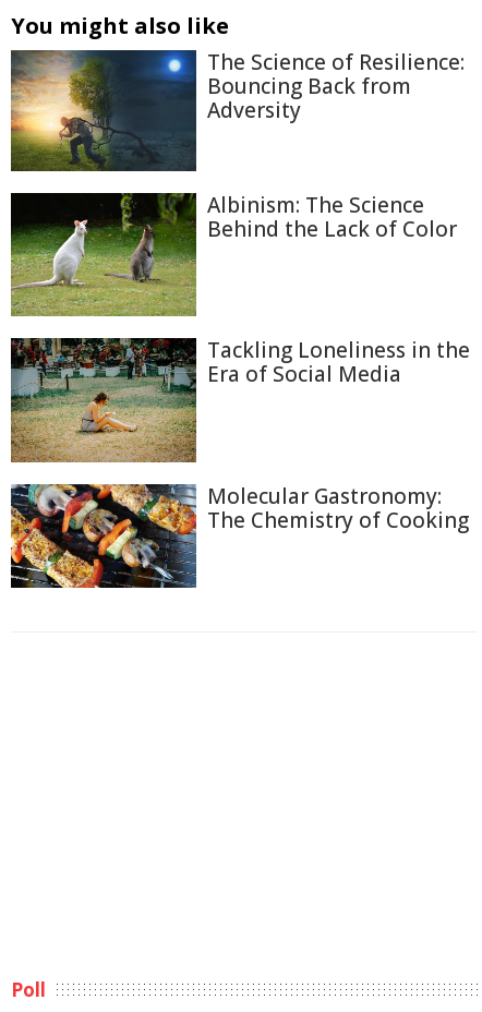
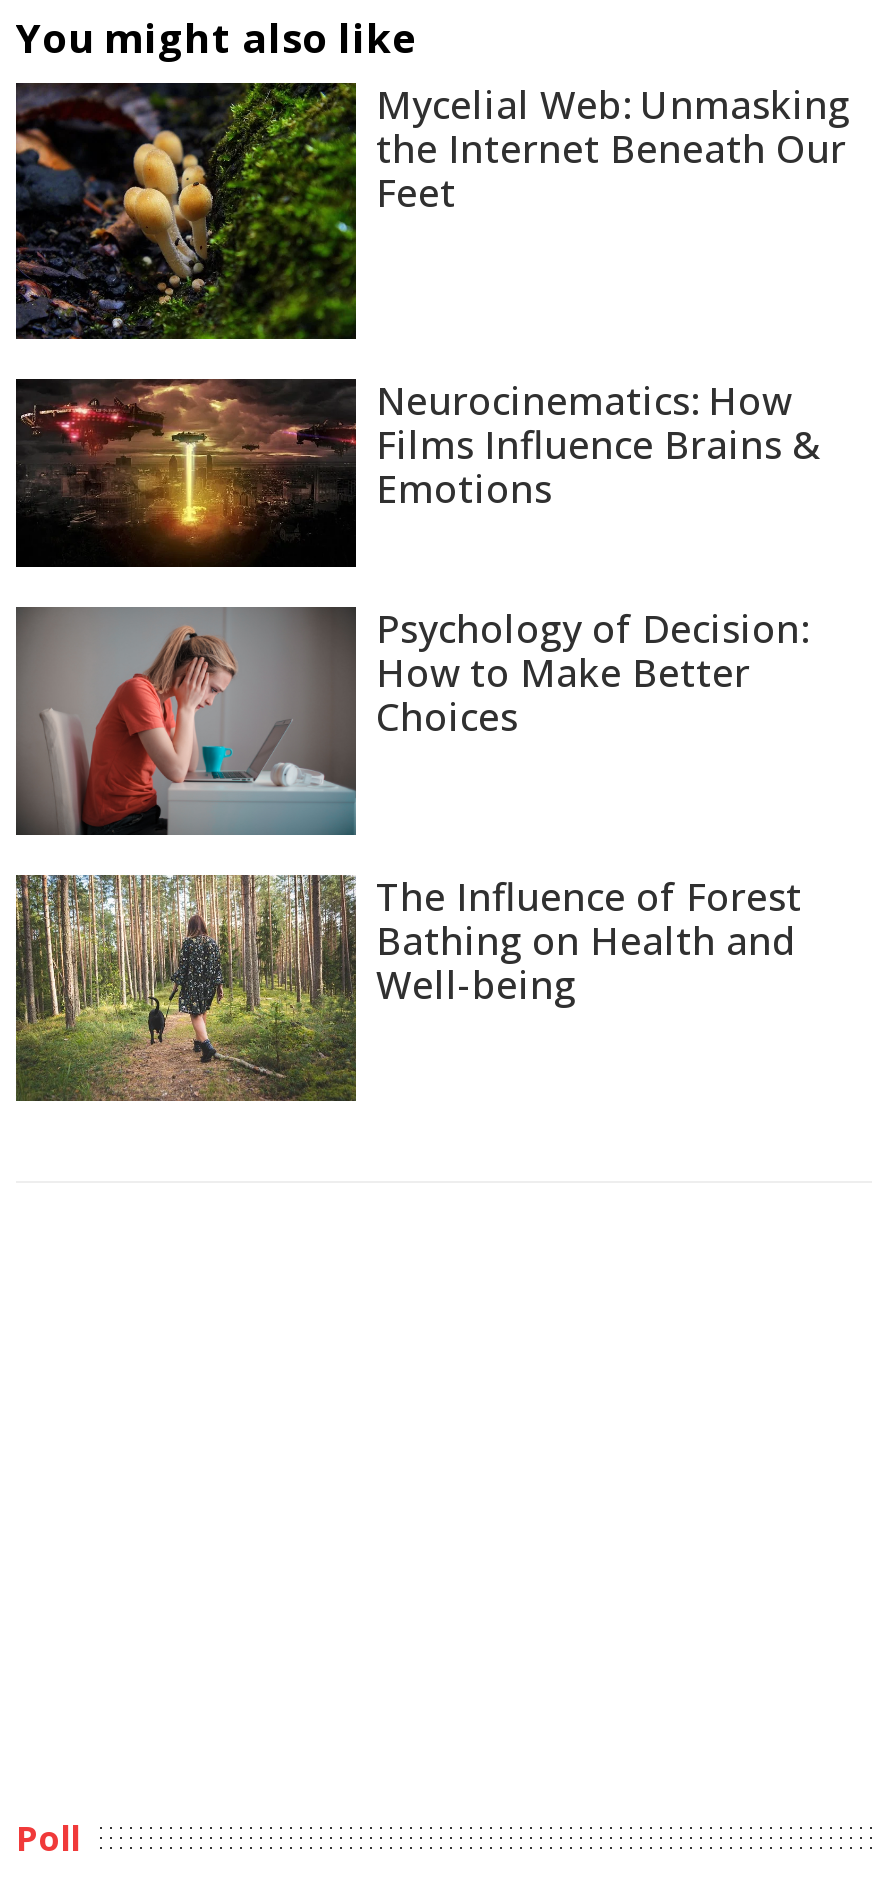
[10,48,465,171] [image] | The Science of Resilience: | Bouncing Back from | Adversity -> [14,79,850,339] [image] | Mycelial Web: Unmasking | the Internet Beneath Our | Feet
[10,191,457,317] [image] | Albinism: The Science | Behind the Lack of Color -> [14,374,820,571] [image] | Neurocinematics: How | Films Influence Brains & | Emotions
[11,336,470,463] [image] | Tackling Loneliness in the | Era of Social Media -> [16,604,808,839] [image] | Psychology of Decision: | How to Make Better | Choices
[10,482,469,589] [image] | Molecular Gastronomy: | The Chemistry of Cooking -> [14,870,802,1103] [image] | The Influence of Forest | Bathing on Health and | Well-being

